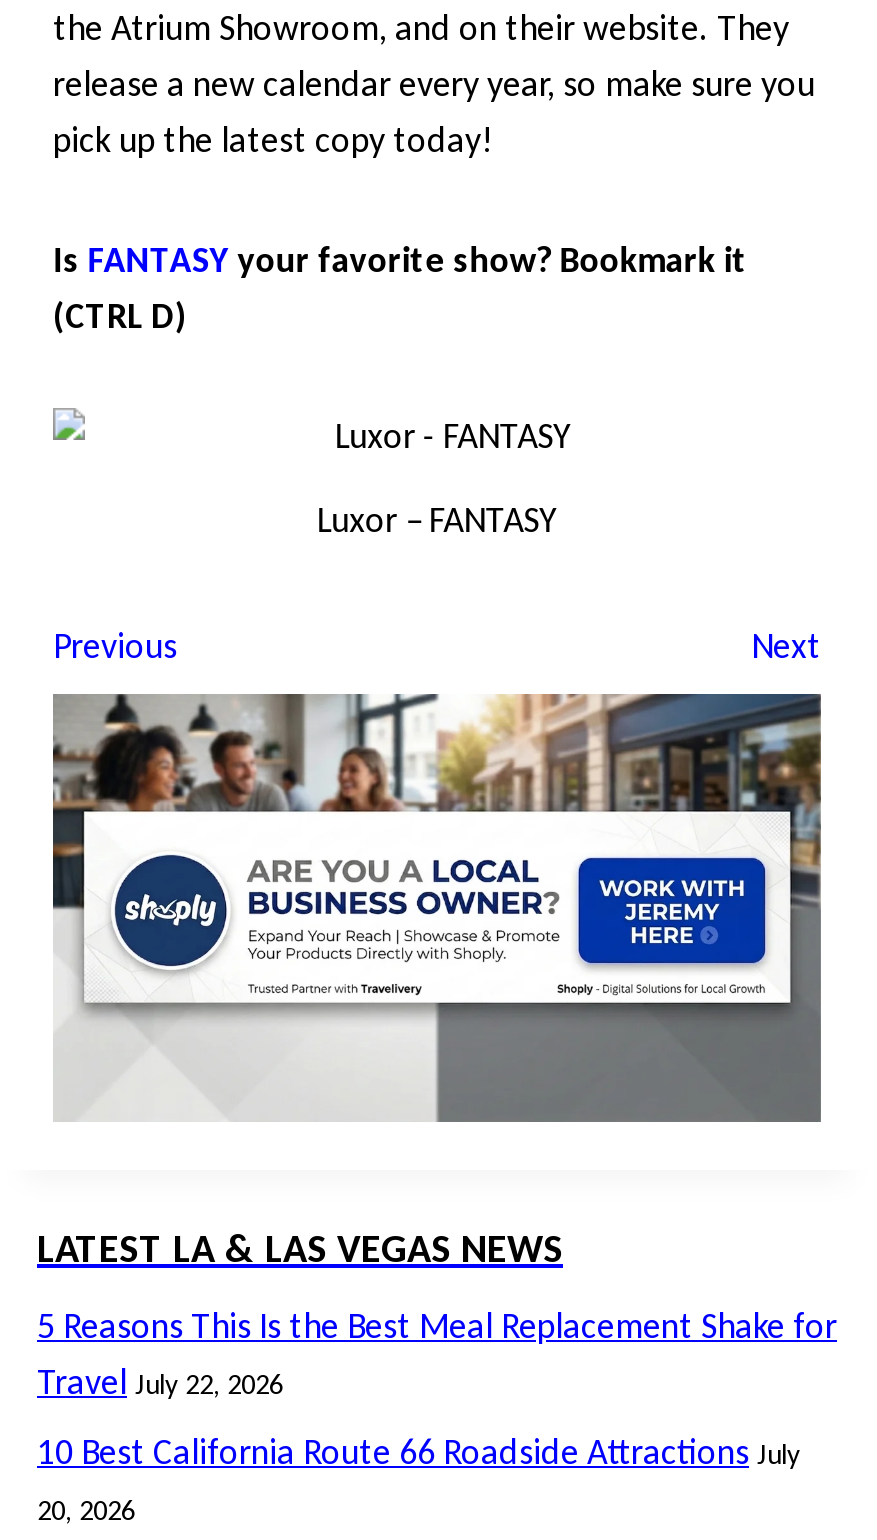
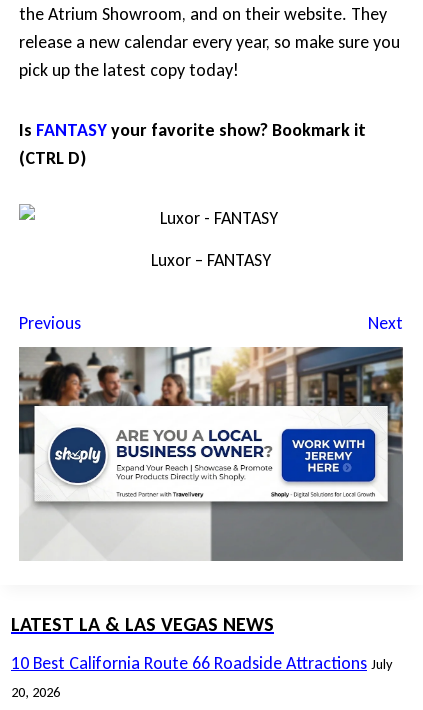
[37,1304,837,1404] 5 Reasons This Is the Best Meal Replacement Shake for | Travel July 22, 2026 -> none

